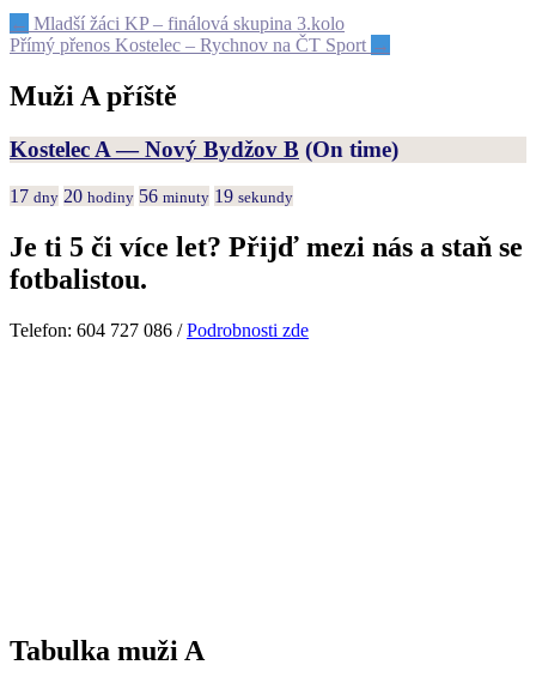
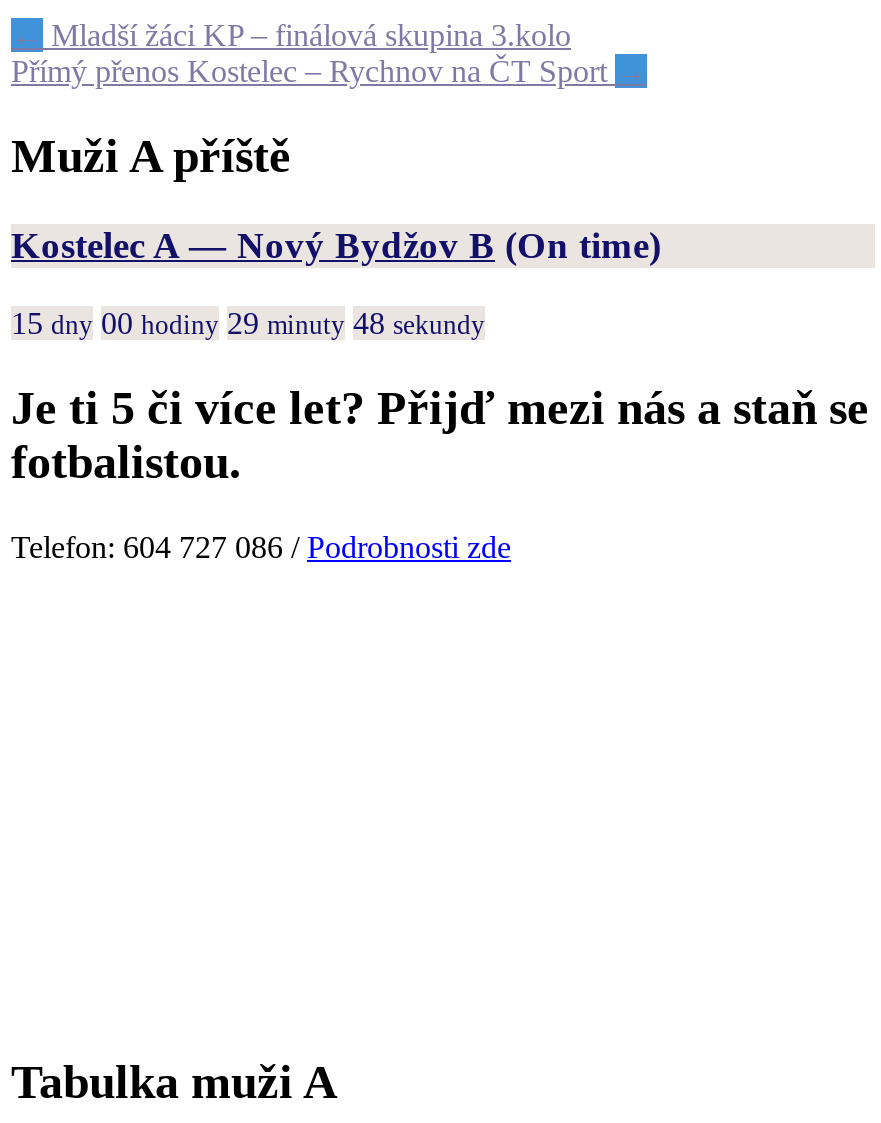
[10,185,293,206] 17 dny 20 hodiny 56 minuty 19 sekundy -> [11,306,485,340] 15 dny 00 hodiny 29 minuty 48 sekundy

